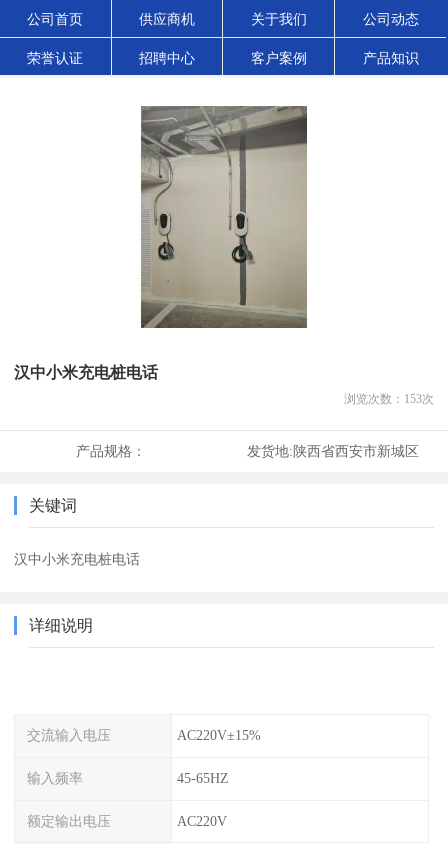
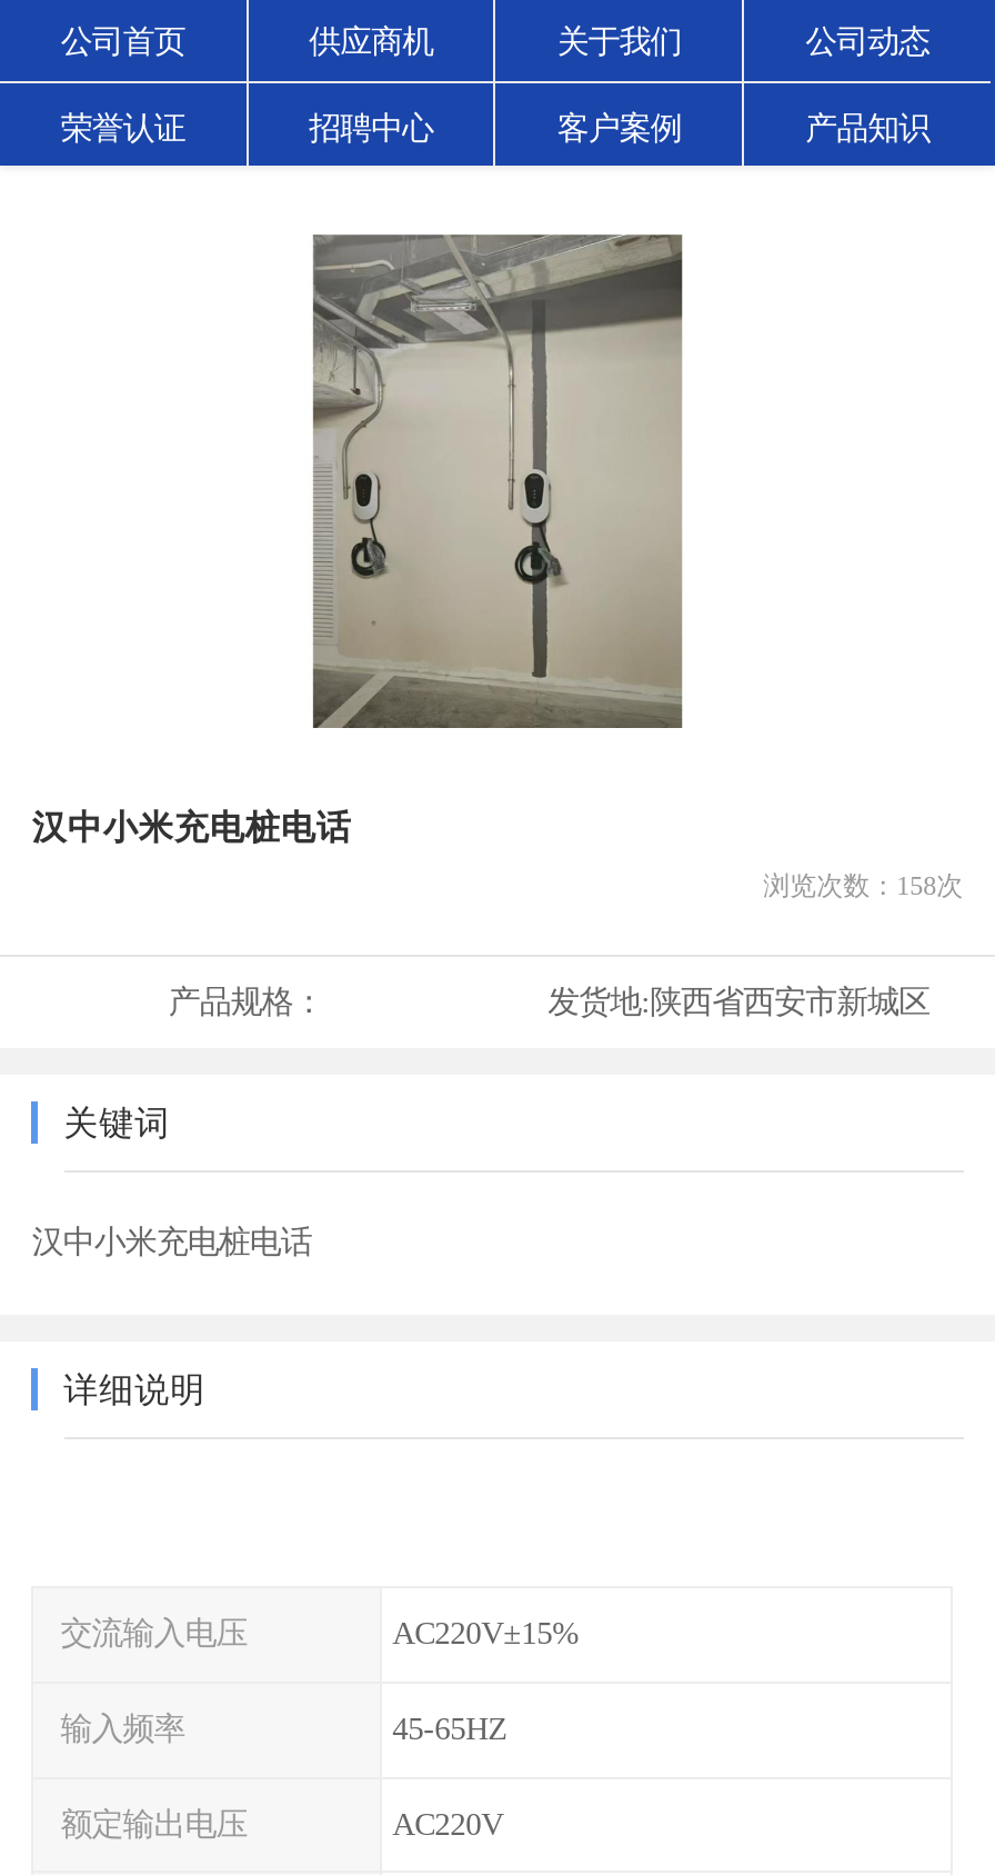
[344,392,434,406] 浏览次数：153次 -> [763,870,963,902] 浏览次数：158次

